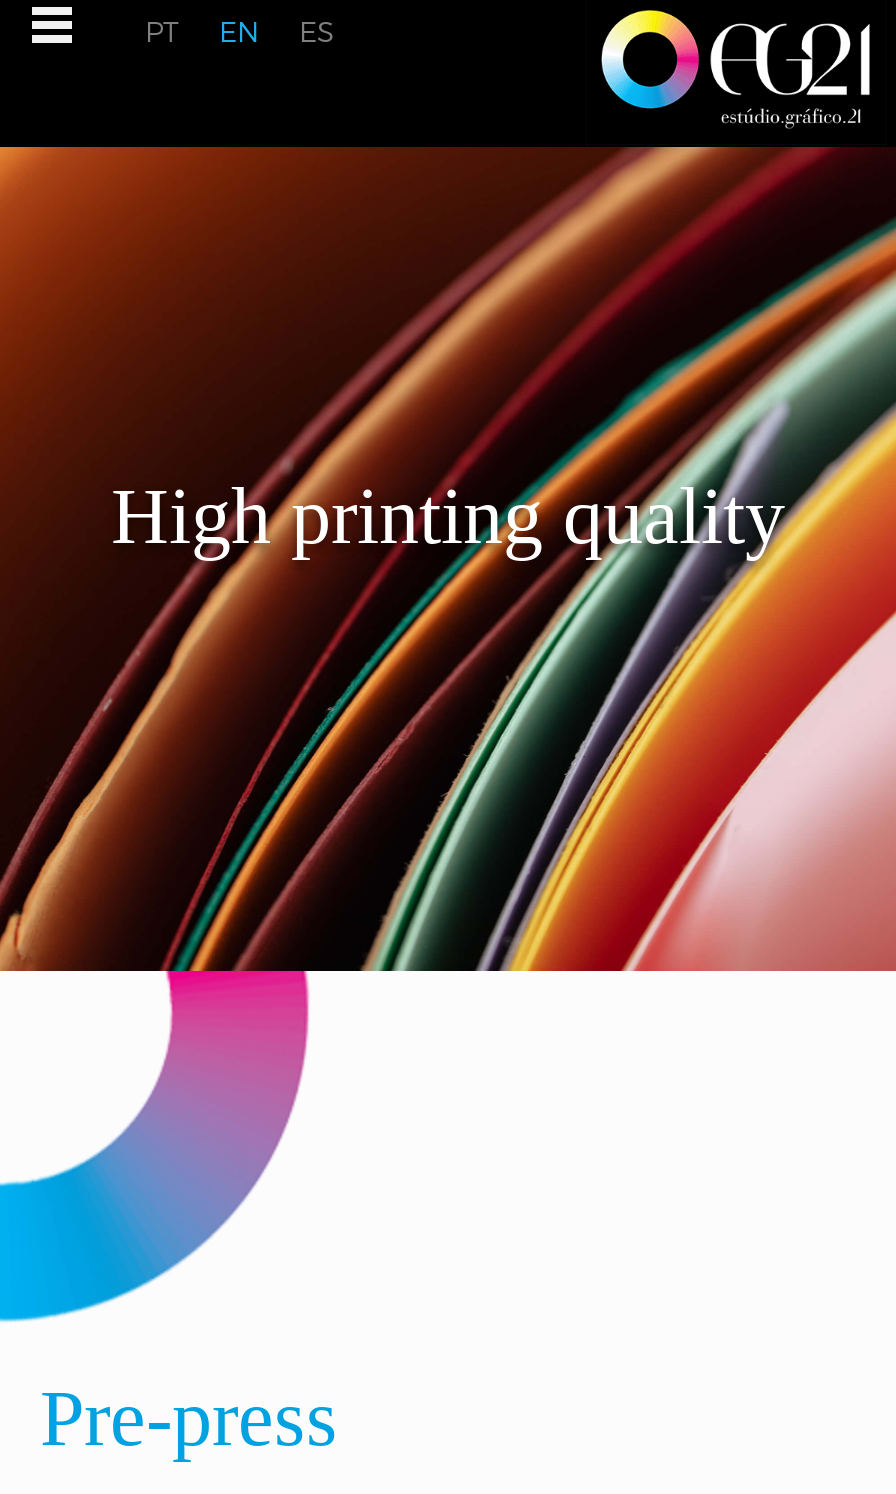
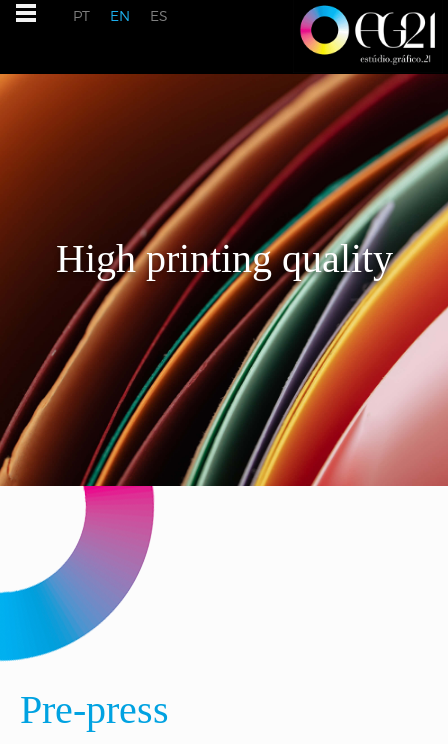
[600,9,700,111] [image] -> [300,5,350,56] [image]

